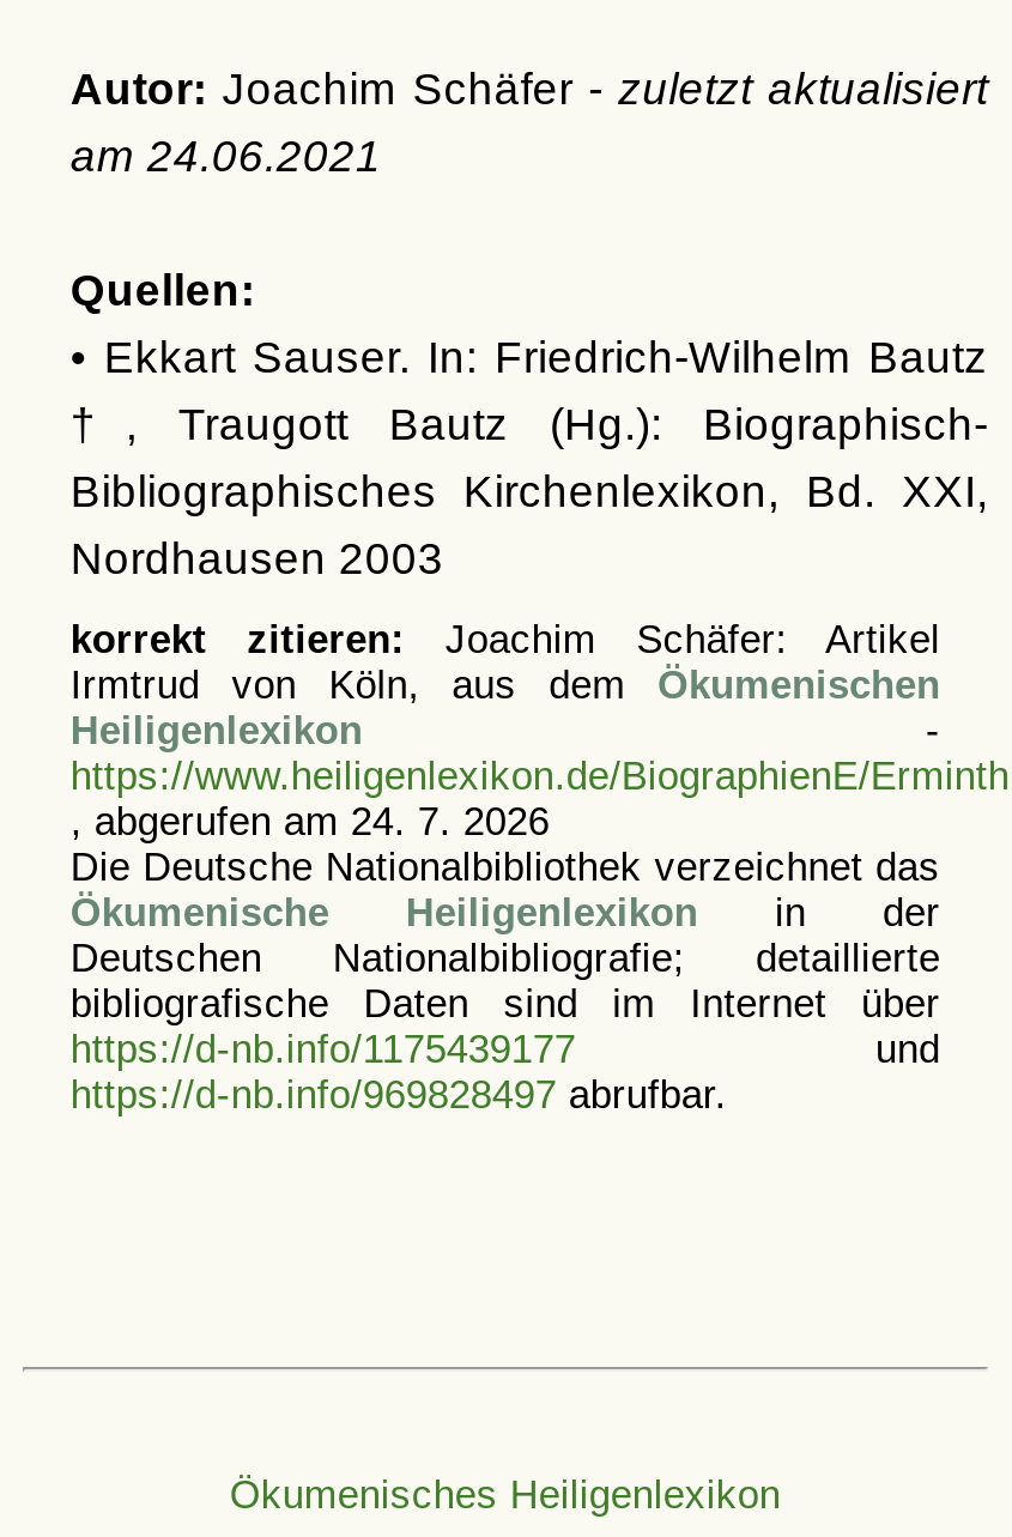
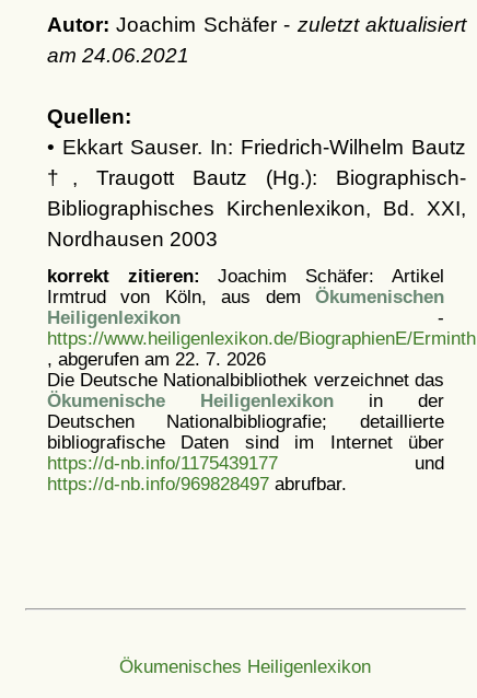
[70,799,549,842] , abgerufen am 24. 7. 2026 -> [47,349,266,369] , abgerufen am 22. 7. 2026

